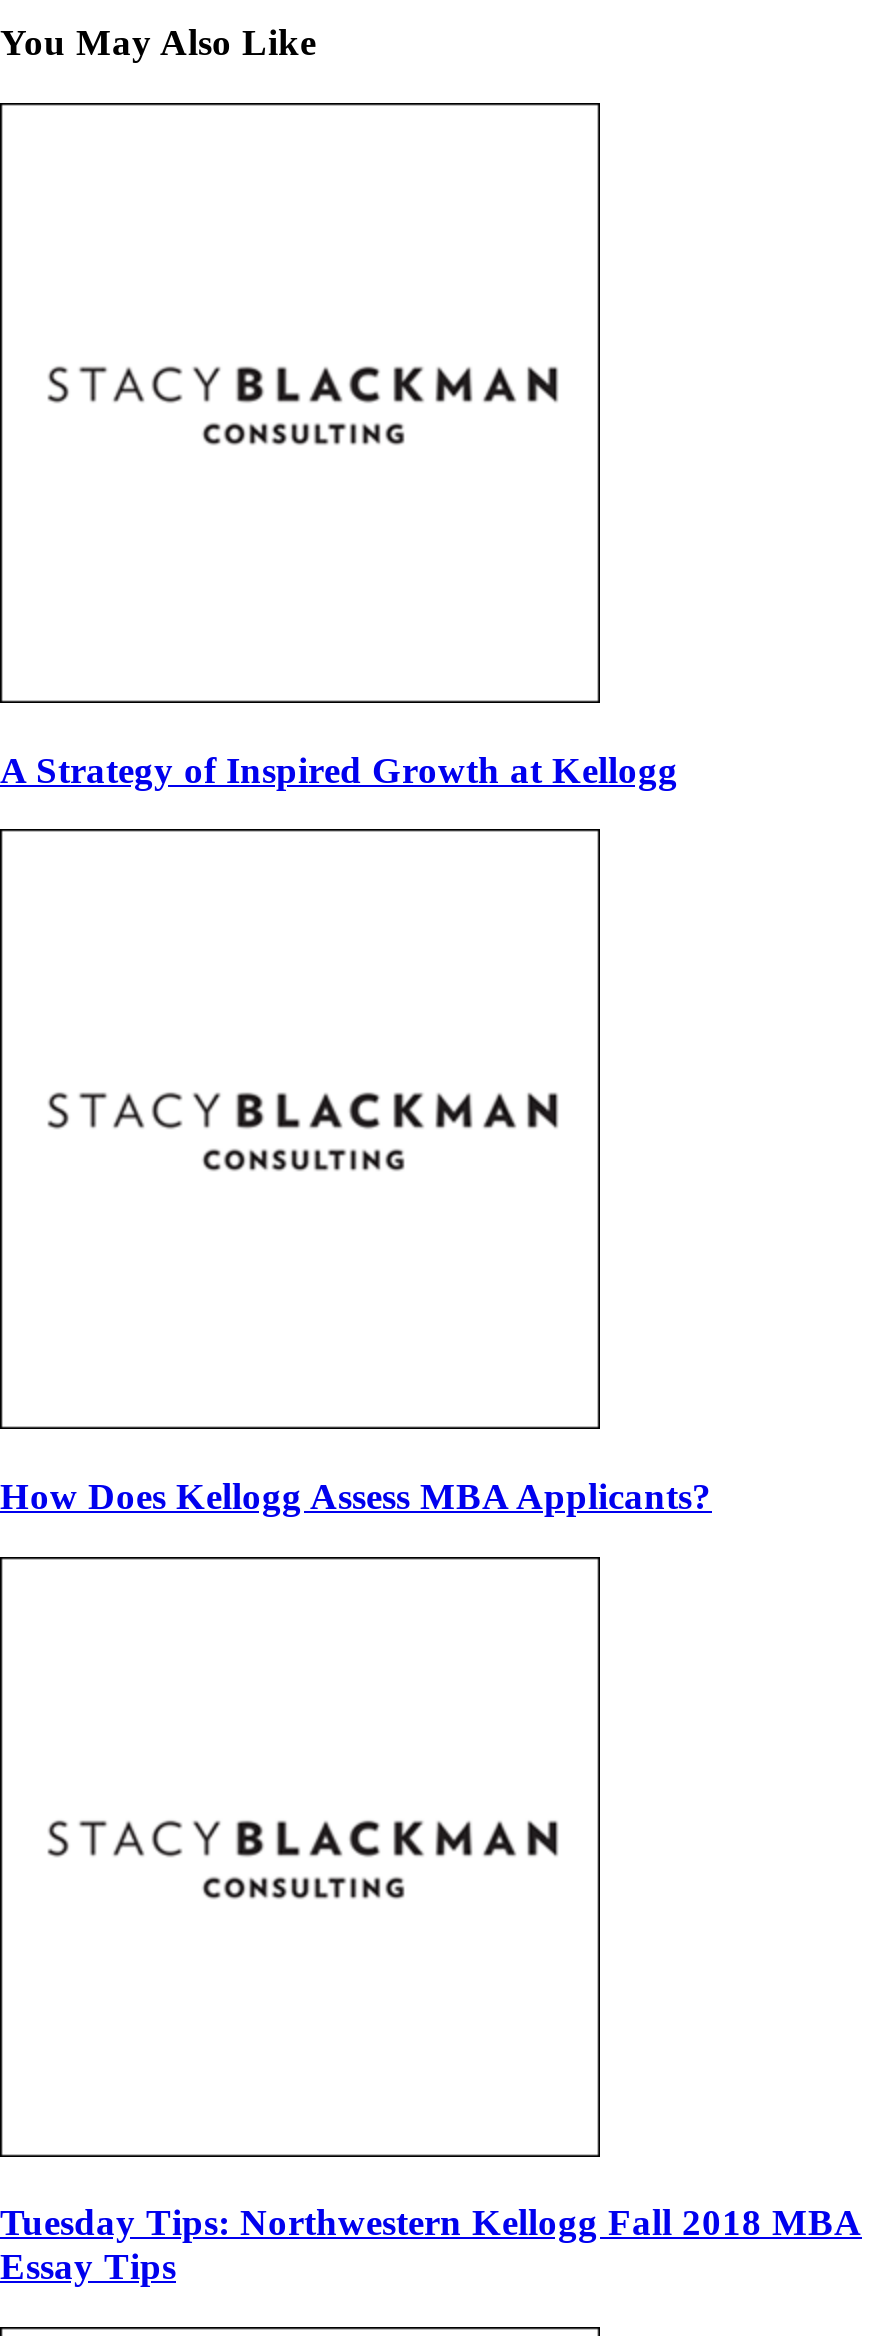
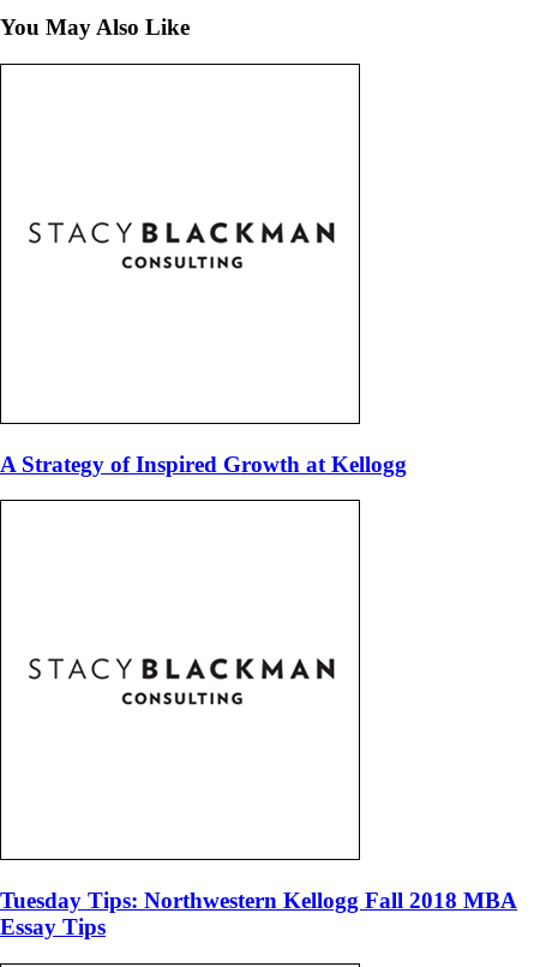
[0,1475,712,1517] How Does Kellogg Assess MBA Applicants? -> none

